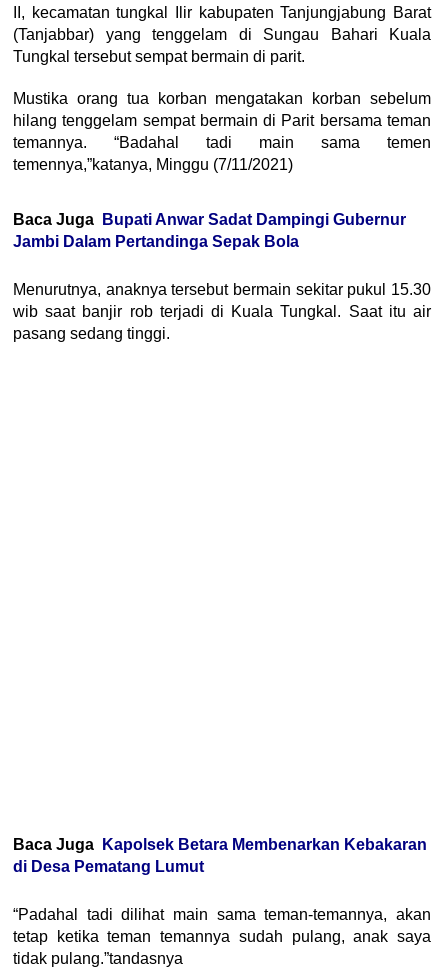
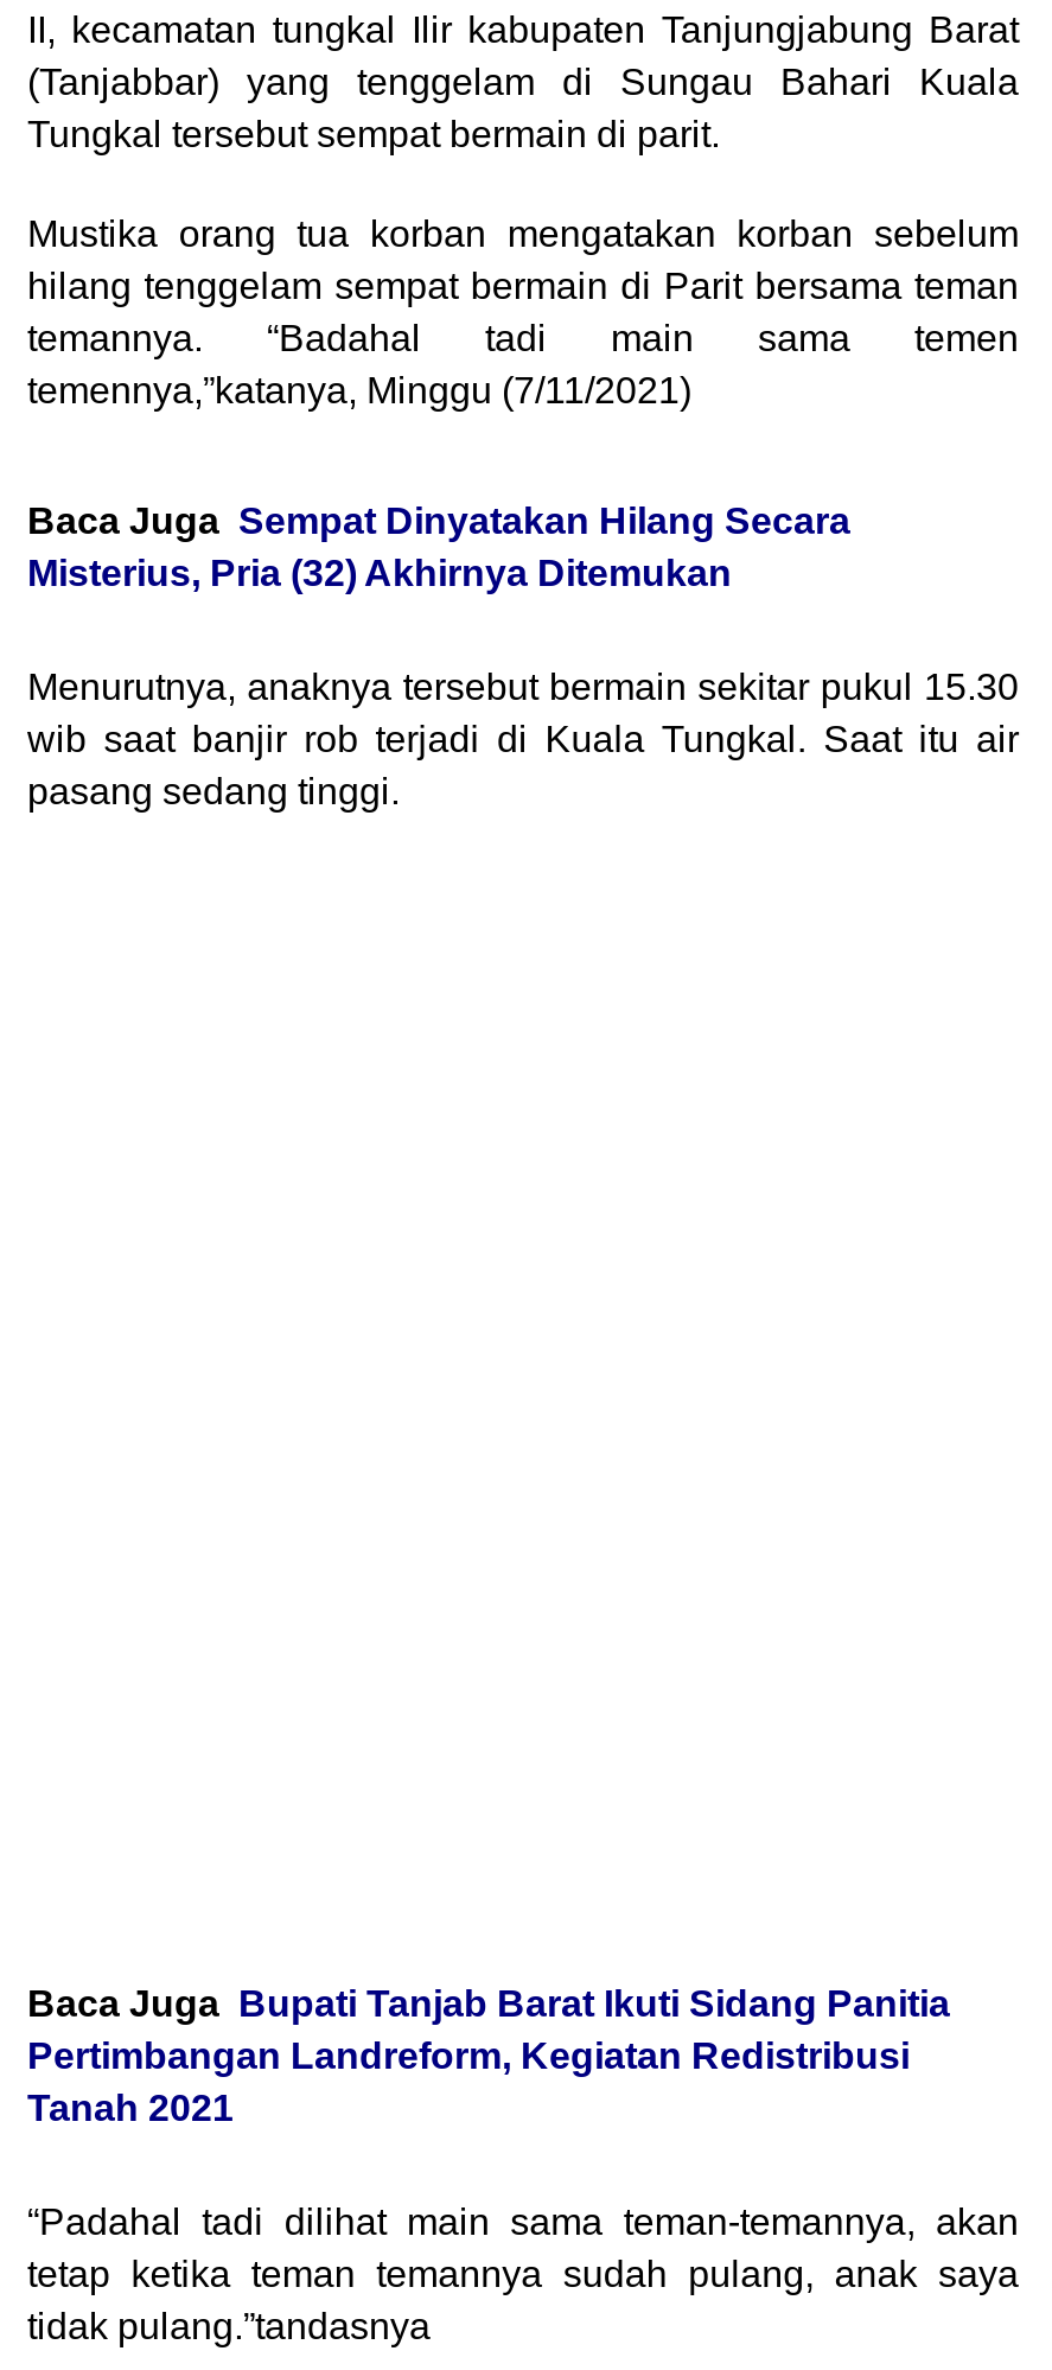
[13,211,406,250] Baca Juga Bupati Anwar Sadat Dampingi Gubernur | Jambi Dalam Pertandinga Sepak Bola -> [27,500,850,592] Baca Juga Sempat Dinyatakan Hilang Secara | Misterius, Pria (32) Akhirnya Ditemukan
[13,836,427,875] Baca Juga Kapolsek Betara Membenarkan Kebakaran | di Desa Pematang Lumut -> [27,1982,950,2127] Baca Juga Bupati Tanjab Barat Ikuti Sidang Panitia | Pertimbangan Landreform, Kegiatan Redistribusi | Tanah 2021

